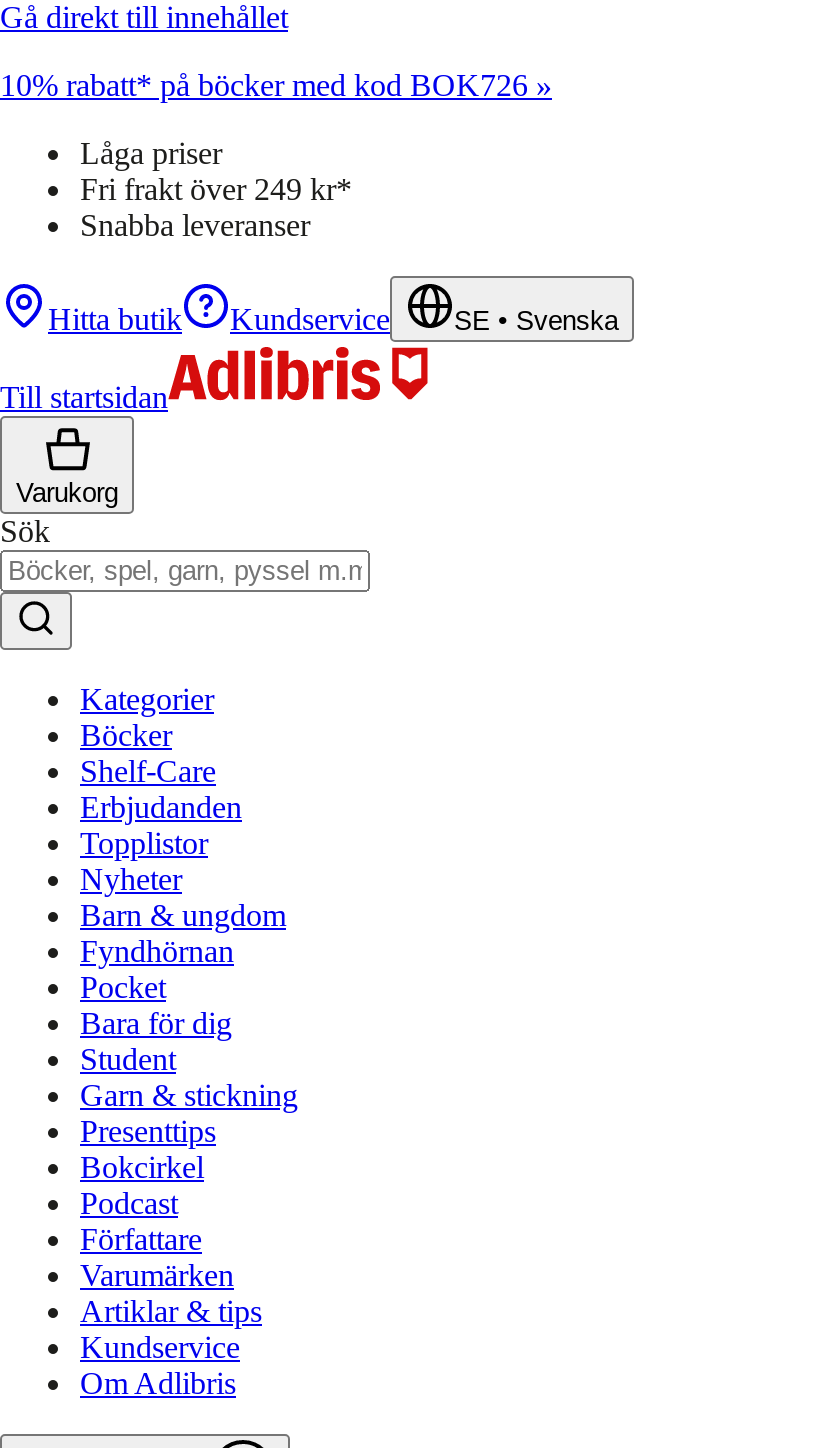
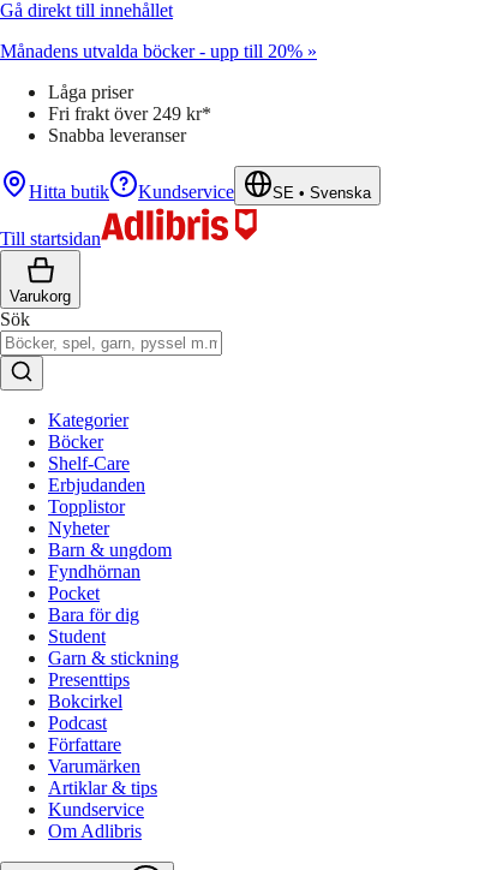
[0,68,552,102] 10% rabatt* på böcker med kod BOK726 » -> [0,41,317,61] Månadens utvalda böcker - upp till 20% »

